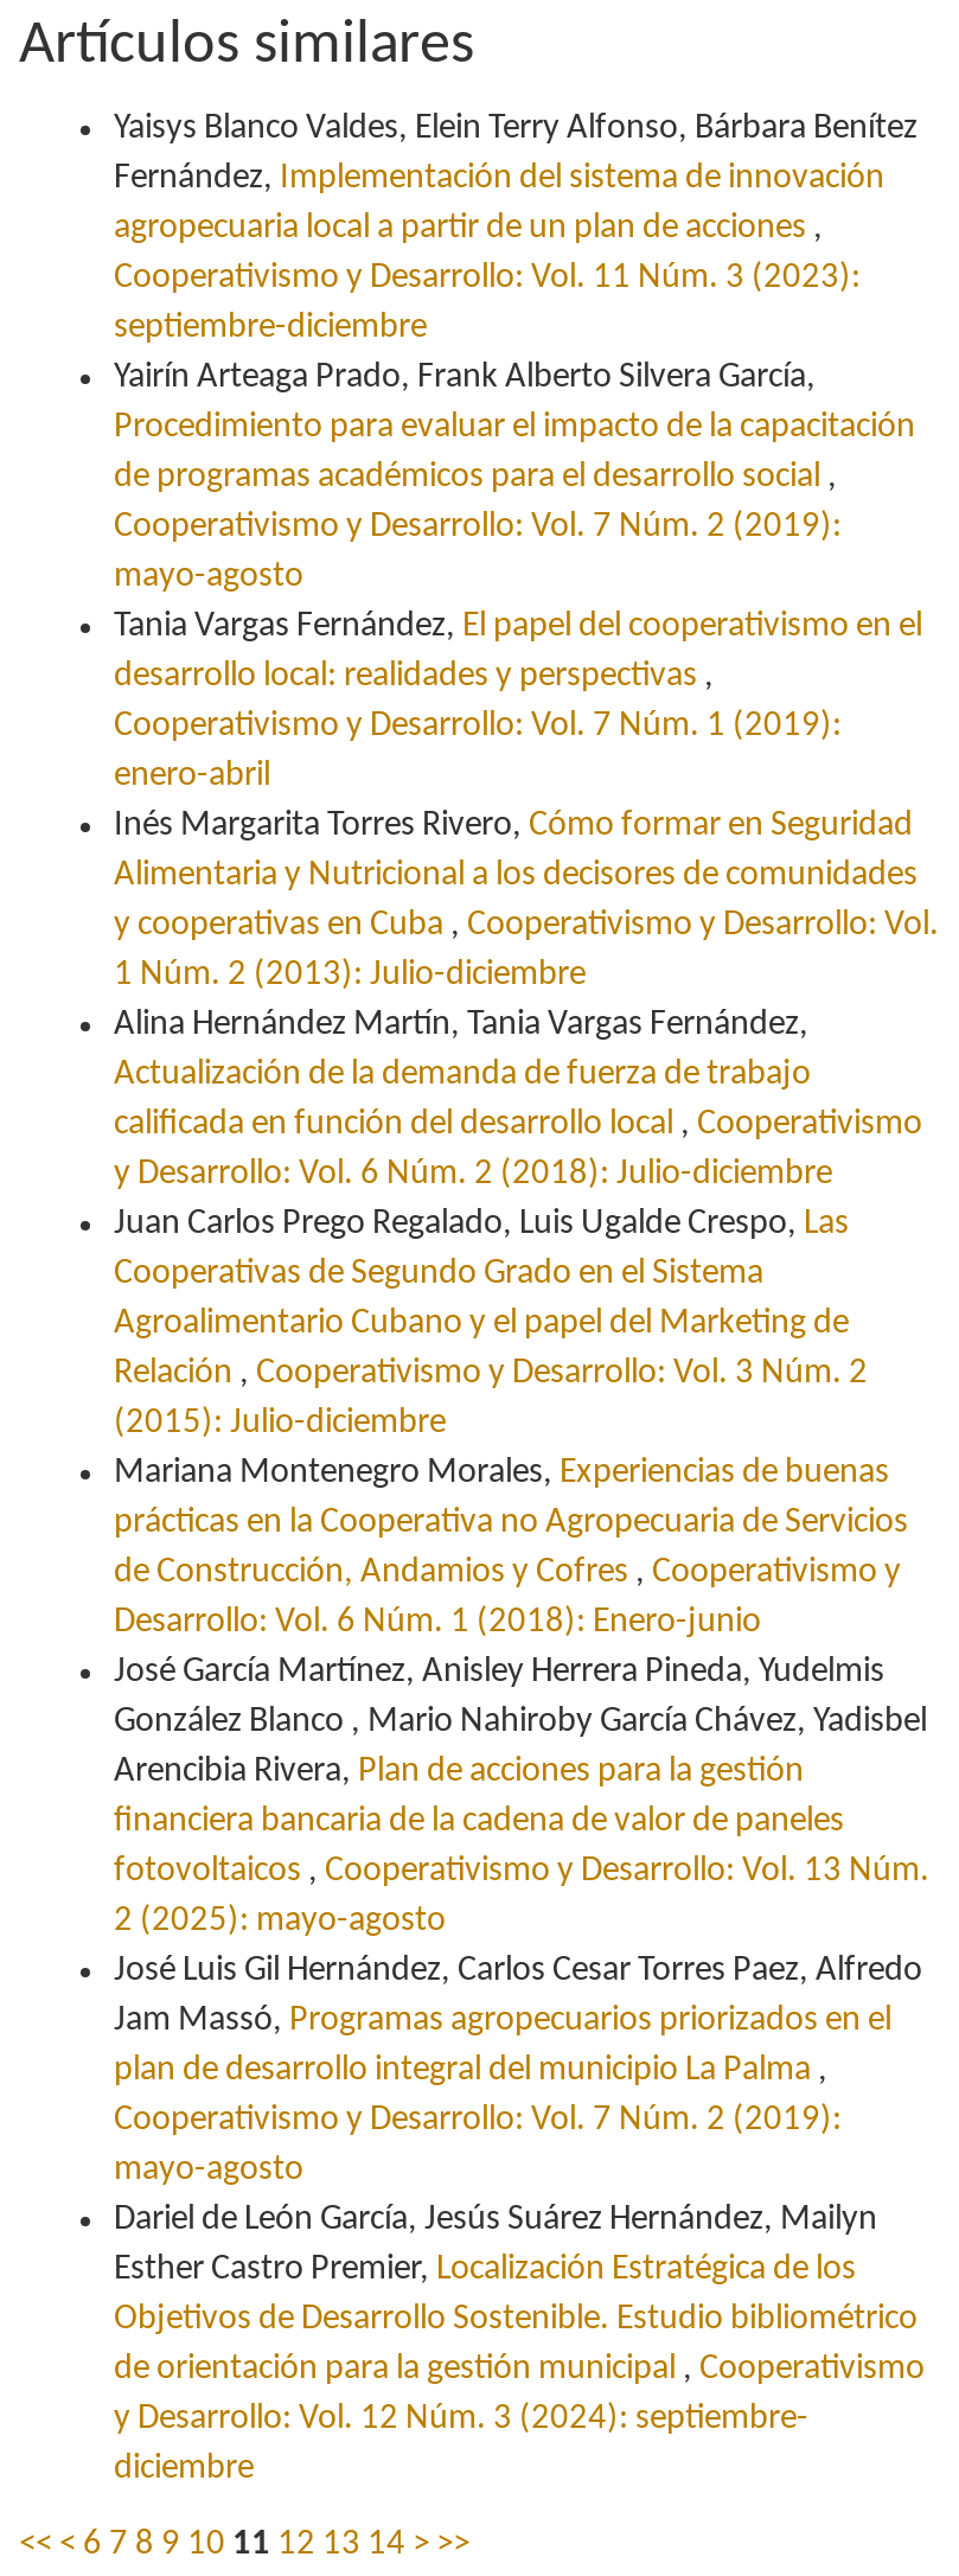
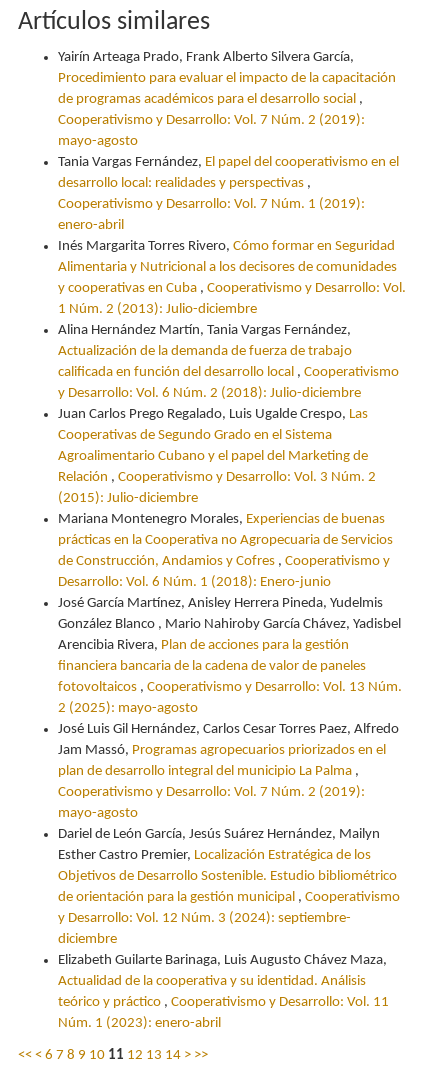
[114,113,918,347] Yaisys Blanco Valdes, Elein Terry Alfonso, Bárbara Benítez | Fernández, Implementación del sistema de innovación | agropecuaria local a partir de un plan de acciones, | Cooperativismo y Desarrollo: Vol. 11 Núm. 3 (2023): | septiembre-diciembre -> none
moved [114,362,939,2488] -> [58,50,406,947]: Yairín Arteaga Prado, Frank Alberto Silvera García, | Procedimiento para evaluar el impacto de la capacitación | de programas académicos para el desarrollo social, | ... | y Desarrollo: Vol. 12 Núm. 3 (2024): septiembre- | diciembre
none -> [58,953,389,1031] Elizabeth Guilarte Barinaga, Luis Augusto Chávez Maza, | Actualidad de la cooperativa y su identidad. Análisis | teórico y práctico, Cooperativismo y Desarrollo: Vol. 11 | Núm. 1 (2023): enero-abril

